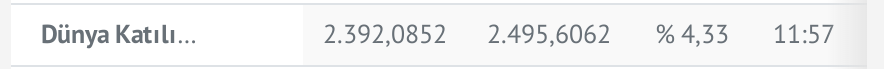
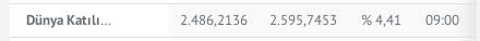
[323,17,447,51] 2.392,0852 -> [180,11,248,29] 2.486,2136
[487,17,611,51] 2.495,6062 -> [269,11,337,29] 2.595,7453
[655,17,729,51] % 4,33 -> [361,11,401,29] % 4,41
[773,17,835,51] 11:57 -> [425,11,459,29] 09:00

